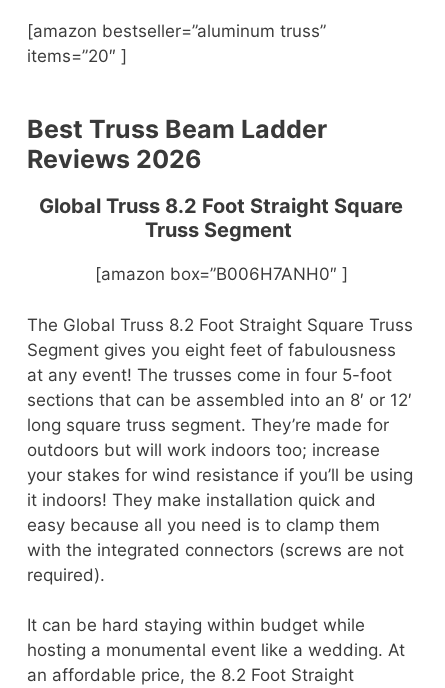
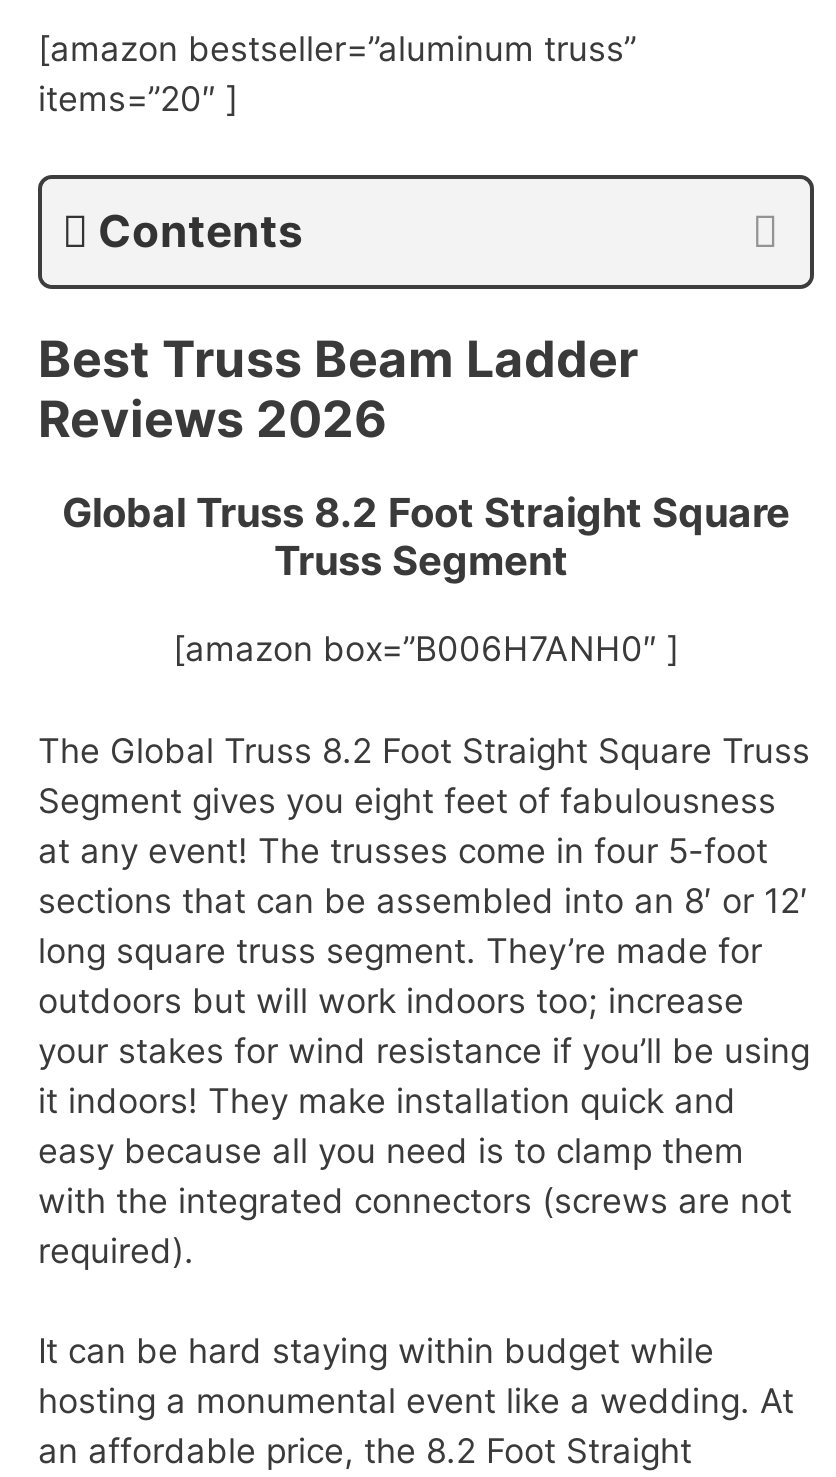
none -> [98,205,302,257] Contents

